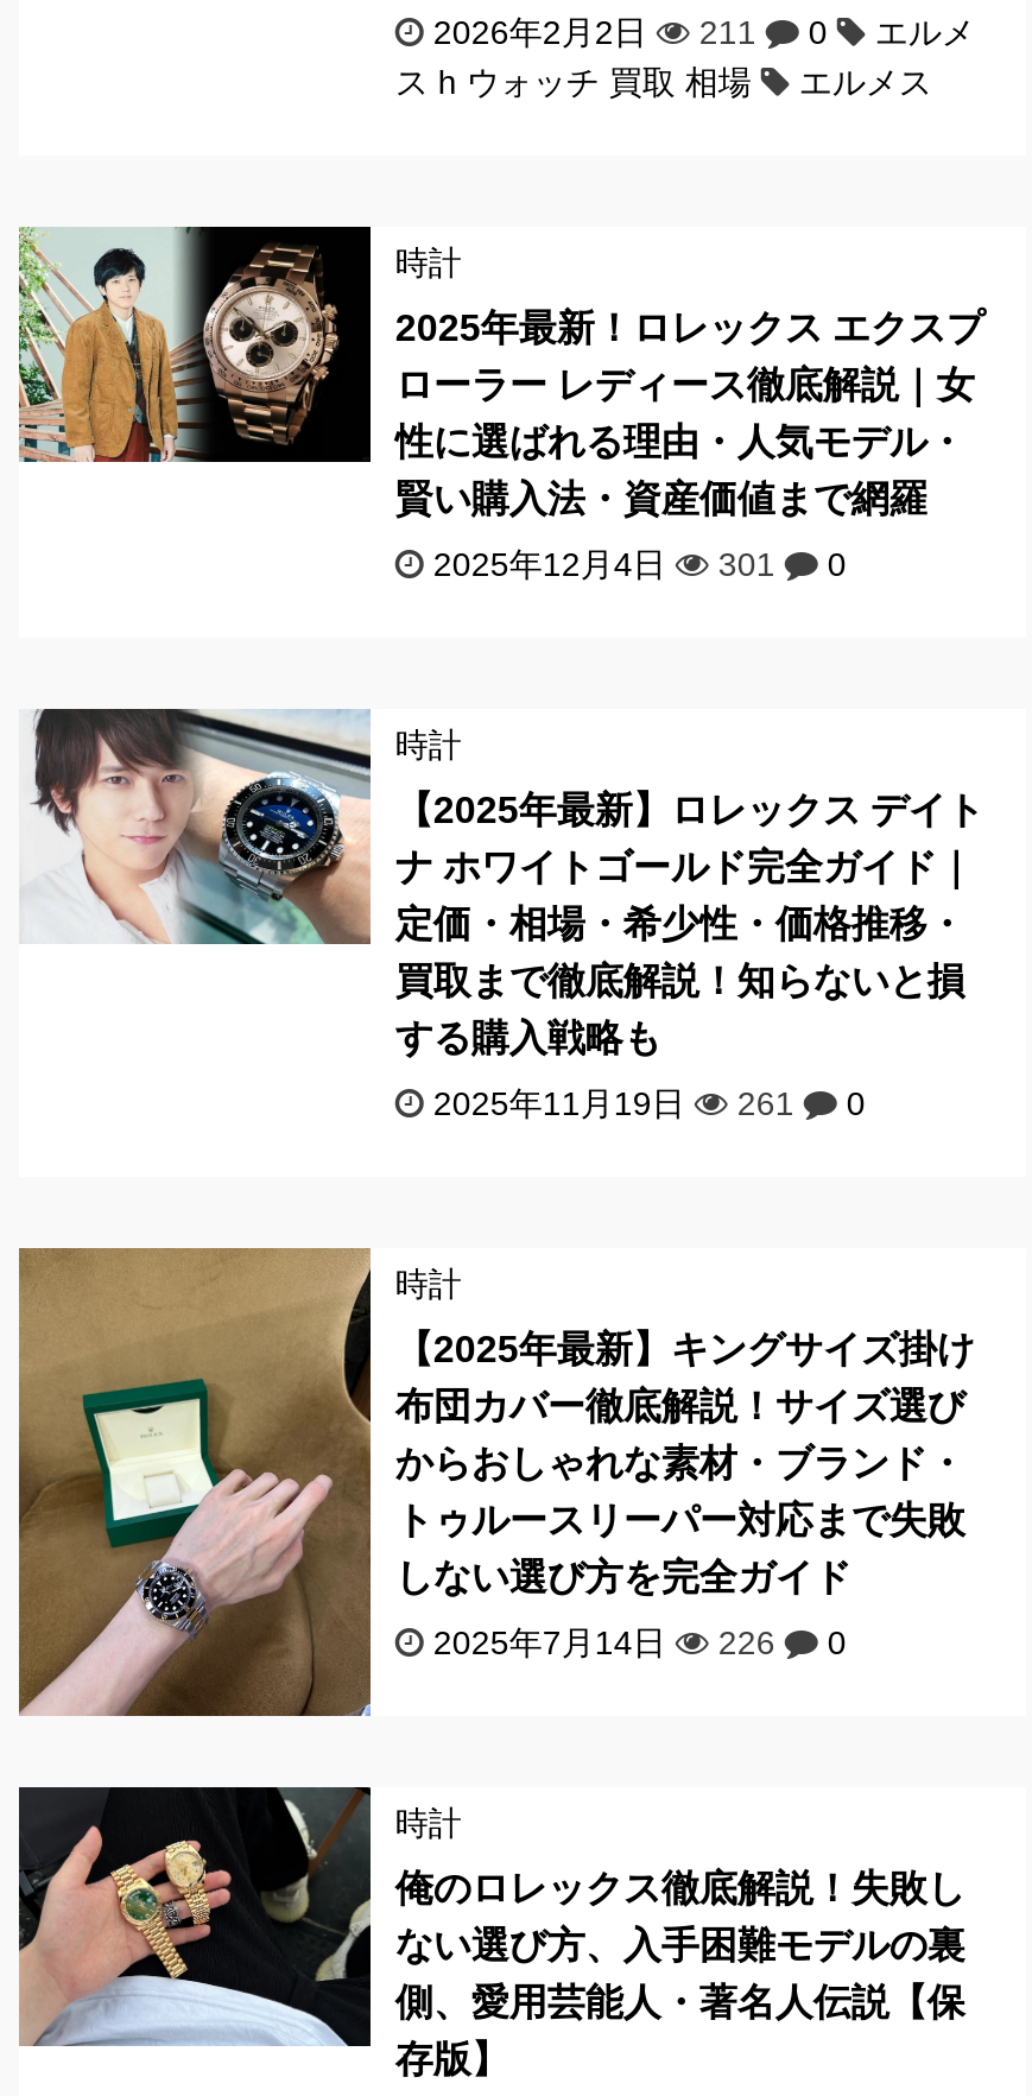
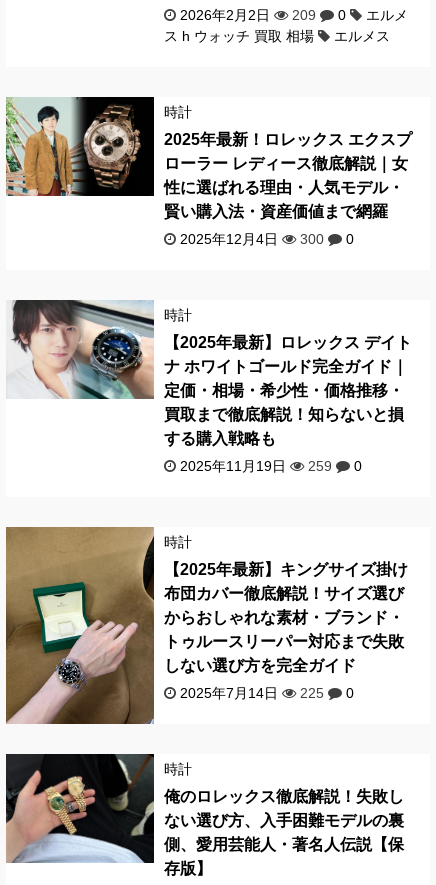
[433,13,975,51] 2026年2月2日 211 0 エルメ -> [180,7,408,23] 2026年2月2日 209 0 エルメ
[433,545,847,583] 2025年12月4日 301 0 -> [180,231,354,247] 2025年12月4日 300 0
[433,1084,866,1122] 2025年11月19日 261 0 -> [180,458,362,474] 2025年11月19日 259 0
[433,1623,847,1661] 2025年7月14日 226 0 -> [180,685,354,701] 2025年7月14日 225 0

